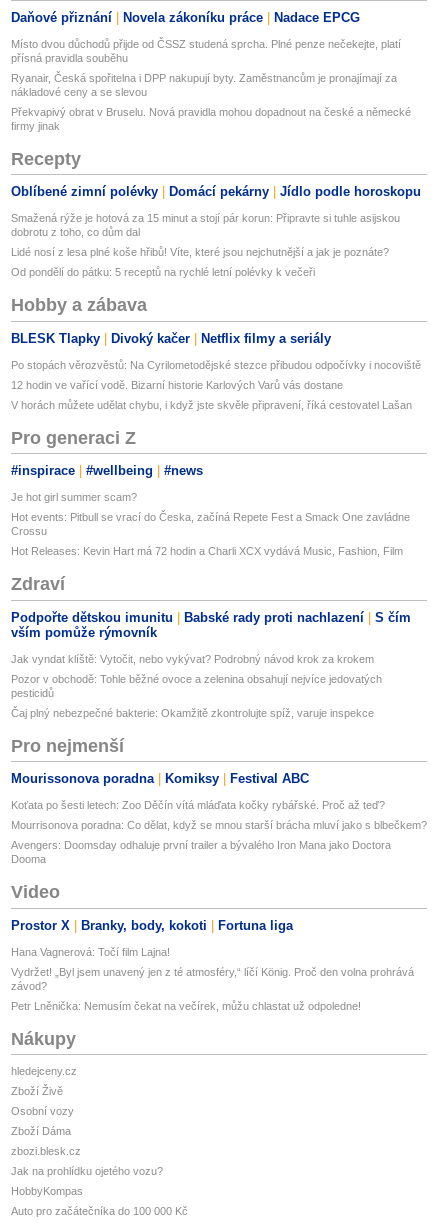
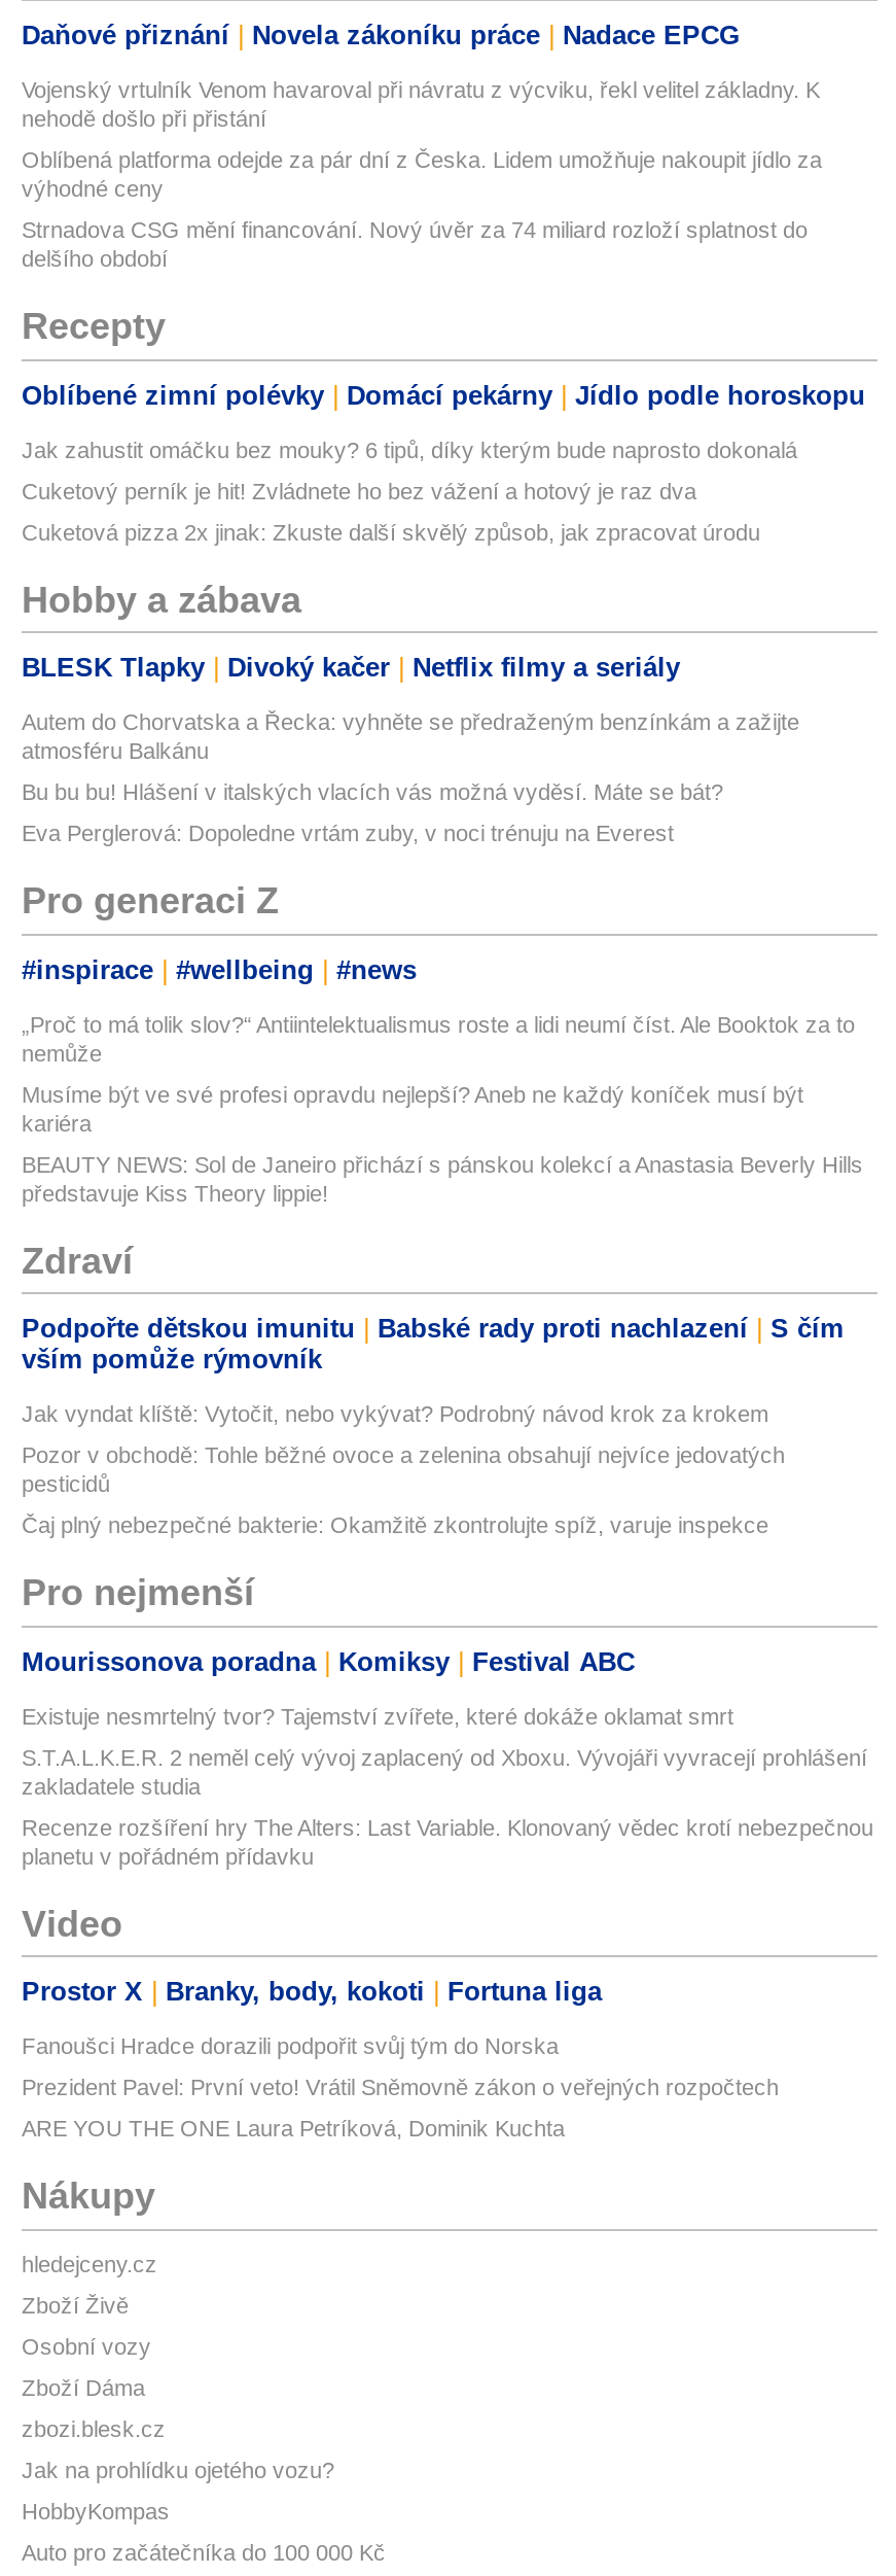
[11,38,401,64] Místo dvou důchodů přijde od ČSSZ studená sprcha. Plné penze nečekejte, platí | přísná pravidla souběhu -> [22,78,820,131] Vojenský vrtulník Venom havaroval při návratu z výcviku, řekl velitel základny. K | nehodě došlo při přistání
[11,72,397,98] Ryanair, Česká spořitelna i DPP nakupují byty. Zaměstnancům je pronajímají za | nákladové ceny a se slevou -> [22,148,822,201] Oblíbená platforma odejde za pár dní z Česka. Lidem umožňuje nakoupit jídlo za | výhodné ceny
[11,106,411,132] Překvapivý obrat v Bruselu. Nová pravidla mohou dopadnout na české a německé | firmy jinak -> [22,218,808,271] Strnadova CSG mění financování. Nový úvěr za 74 miliard rozloží splatnost do | delšího období
[11,212,400,238] Smažená rýže je hotová za 15 minut a stojí pár korun: Připravte si tuhle asijskou | dobrotu z toho, co dům dal -> [22,437,797,462] Jak zahustit omáčku bez mouky? 6 tipů, díky kterým bude naprosto dokonalá
[11,246,389,258] Lidé nosí z lesa plné koše hřibů! Víte, které jsou nejchutnější a jak je poznáte? -> [22,478,696,503] Cuketový perník je hit! Zvládnete ho bez vážení a hotový je raz dva
[11,266,315,278] Od pondělí do pátku: 5 receptů na rychlé letní polévky k večeři -> [22,520,760,544] Cuketová pizza 2x jinak: Zkuste další skvělý způsob, jak zpracovat úrodu
[11,359,421,371] Po stopách věrozvěstů: Na Cyrilometodějské stezce přibudou odpočívky i nocoviště -> [22,710,799,764] Autem do Chorvatska a Řecka: vyhněte se předraženým benzínkám a zažijte | atmosféru Balkánu
[11,379,343,391] 12 hodin ve vařící vodě. Bizarní historie Karlových Varů vás dostane -> [22,780,723,805] Bu bu bu! Hlášení v italských vlacích vás možná vyděsí. Máte se bát?
[11,399,412,411] V horách můžete udělat chybu, i když jste skvěle připravení, říká cestovatel Lašan -> [22,821,674,846] Eva Perglerová: Dopoledne vrtám zuby, v noci trénuju na Everest
[11,491,137,503] Je hot girl summer scam? -> [22,1012,855,1065] „Proč to má tolik slov?“ Antiintelektualismus roste a lidi neumí číst. Ale Booktok za to | nemůže
[11,511,410,537] Hot events: Pitbull se vrací do Česka, začíná Repete Fest a Smack One zavládne | Crossu -> [22,1082,803,1135] Musíme být ve své profesi opravdu nejlepší? Aneb ne každý koníček musí být | kariéra
[11,545,403,557] Hot Releases: Kevin Hart má 72 hodin a Charli XCX vydává Music, Fashion, Film -> [22,1152,863,1205] BEAUTY NEWS: Sol de Janeiro přichází s pánskou kolekcí a Anastasia Beverly Hills | představuje Kiss Theory lippie!
[11,799,385,811] Koťata po šesti letech: Zoo Děčín vítá mláďata kočky rybářské. Proč až teď? -> [22,1704,733,1728] Existuje nesmrtelný tvor? Tajemství zvířete, které dokáže oklamat smrt
[11,819,427,831] Mourrisonova poradna: Co dělat, když se mnou starší brácha mluví jako s blbečkem? -> [22,1745,867,1798] S.T.A.L.K.E.R. 2 neměl celý vývoj zaplacený od Xboxu. Vývojáři vyvracejí prohlášení | zakladatele studia
[11,839,391,865] Avengers: Doomsday odhaluje první trailer a bývalého Iron Mana jako Doctora | Dooma -> [22,1815,873,1868] Recenze rozšíření hry The Alters: Last Variable. Klonovaný vědec krotí nebezpečnou | planetu v pořádném přídavku
[11,946,170,958] Hana Vagnerová: Točí film Lajna! -> [22,2034,559,2059] Fanoušci Hradce dorazili podpořit svůj tým do Norska
[11,966,414,992] Vydržet! „Byl jsem unavený jen z té atmosféry,“ líčí König. Proč den volna prohrává | závod? -> [22,2075,779,2100] Prezident Pavel: První veto! Vrátil Sněmovně zákon o veřejných rozpočtech
[11,1000,361,1012] Petr Lněnička: Nemusím čekat na večírek, můžu chlastat už odpoledne! -> [22,2116,565,2141] ARE YOU THE ONE Laura Petríková, Dominik Kuchta

